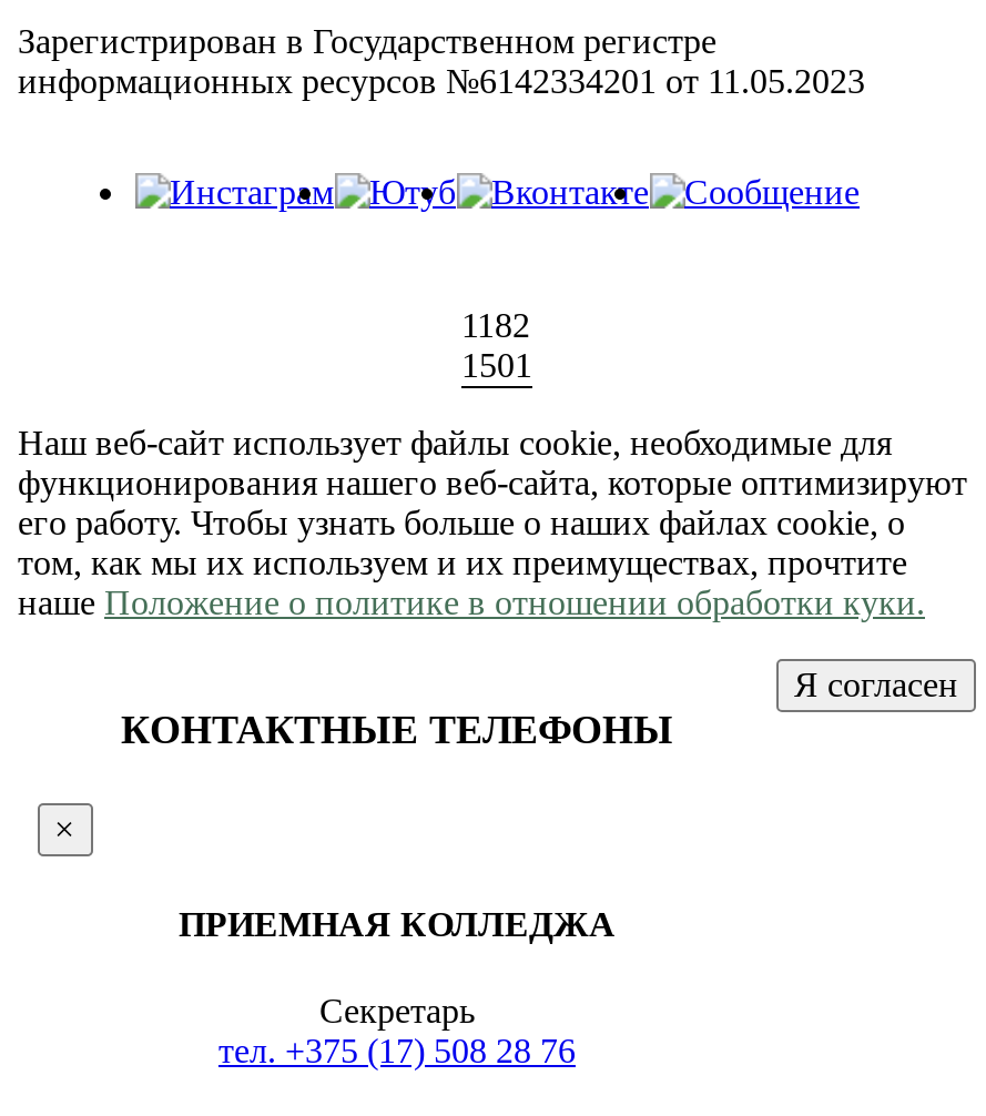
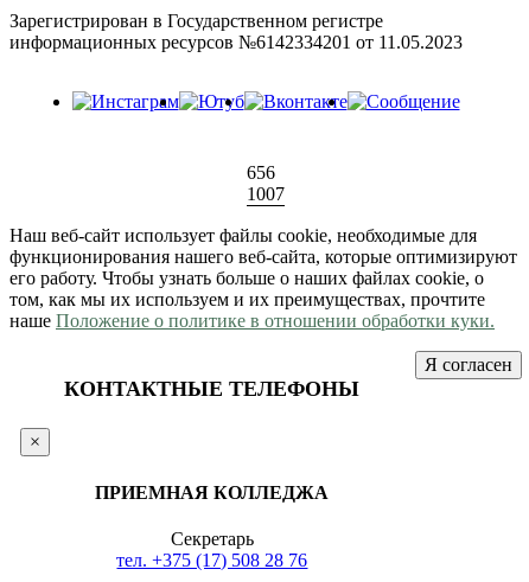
[461,306,530,344] 1182 -> [247,162,275,183] 656
[461,346,532,384] 1501 -> [247,184,285,204] 1007

